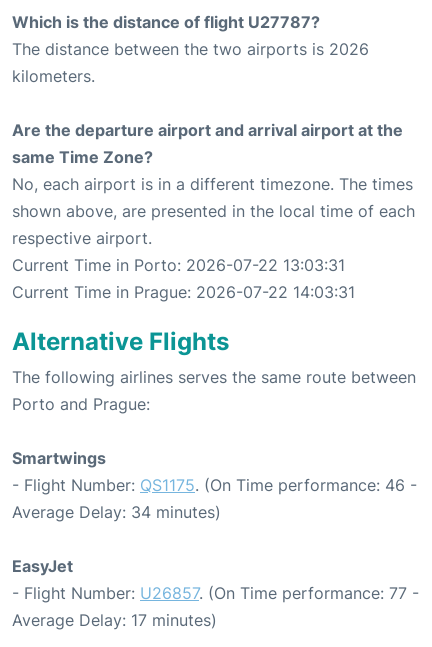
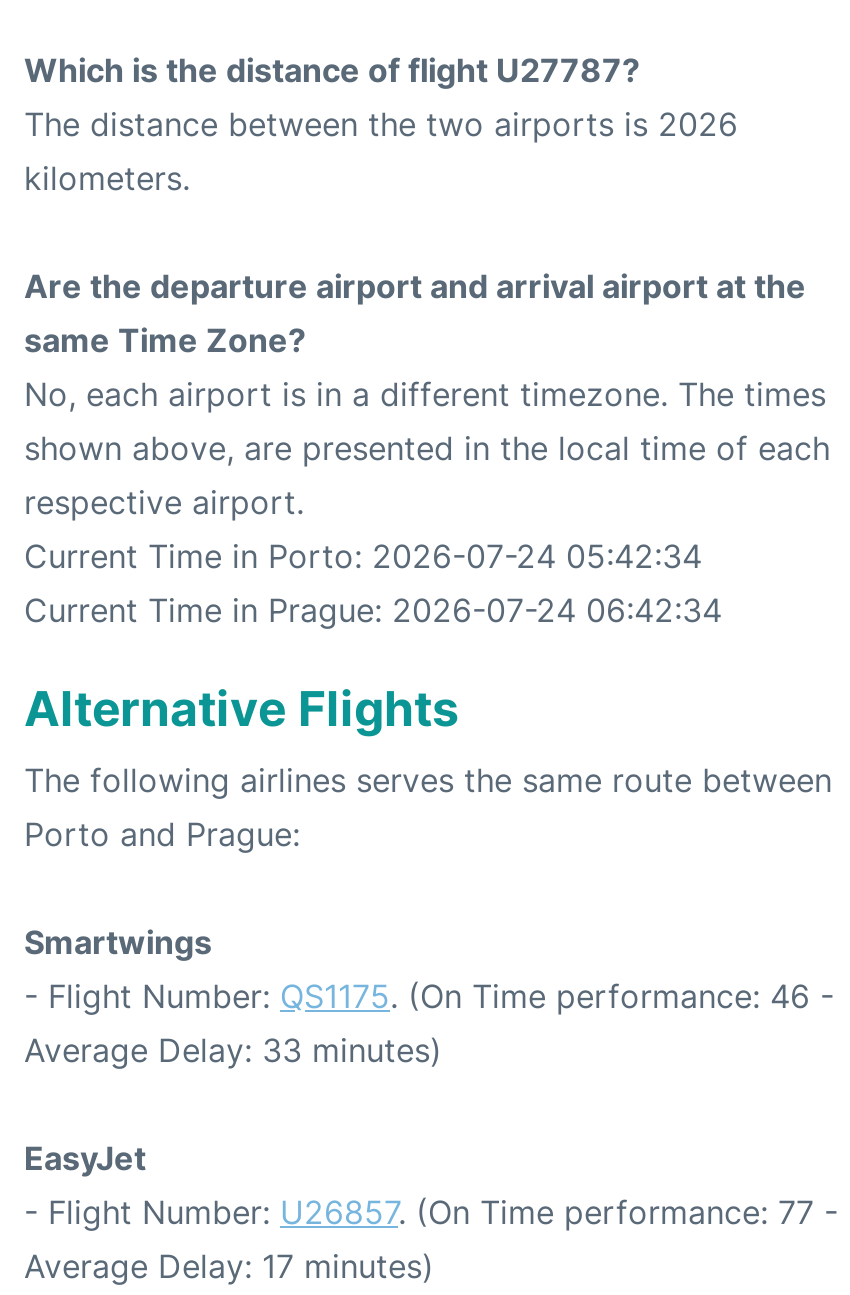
[12,255,345,275] Current Time in Porto: 2026-07-22 13:03:31 -> [24,536,702,576] Current Time in Porto: 2026-07-24 05:42:34
[12,282,355,302] Current Time in Prague: 2026-07-22 14:03:31 -> [24,590,722,630] Current Time in Prague: 2026-07-24 06:42:34
[12,502,221,522] Average Delay: 34 minutes) -> [24,1030,442,1070] Average Delay: 33 minutes)

